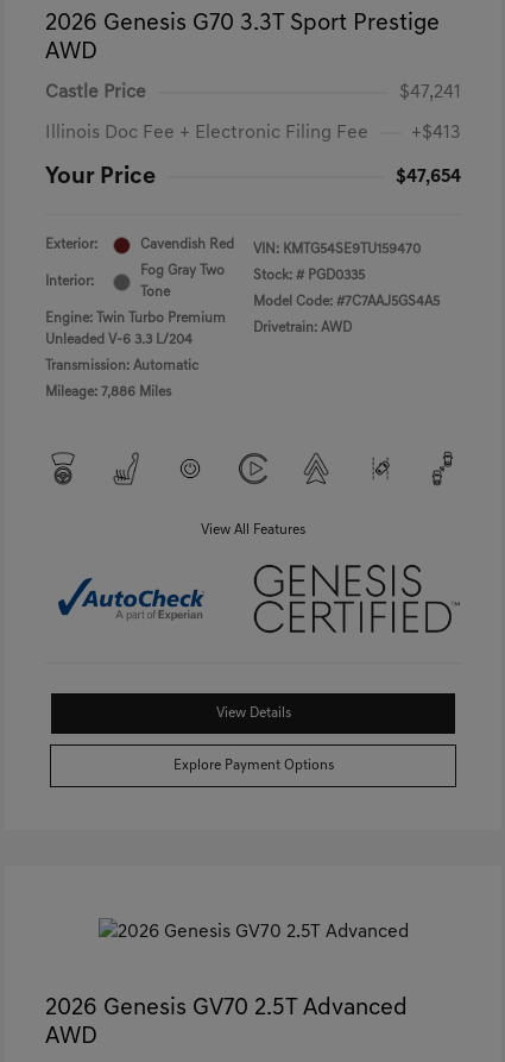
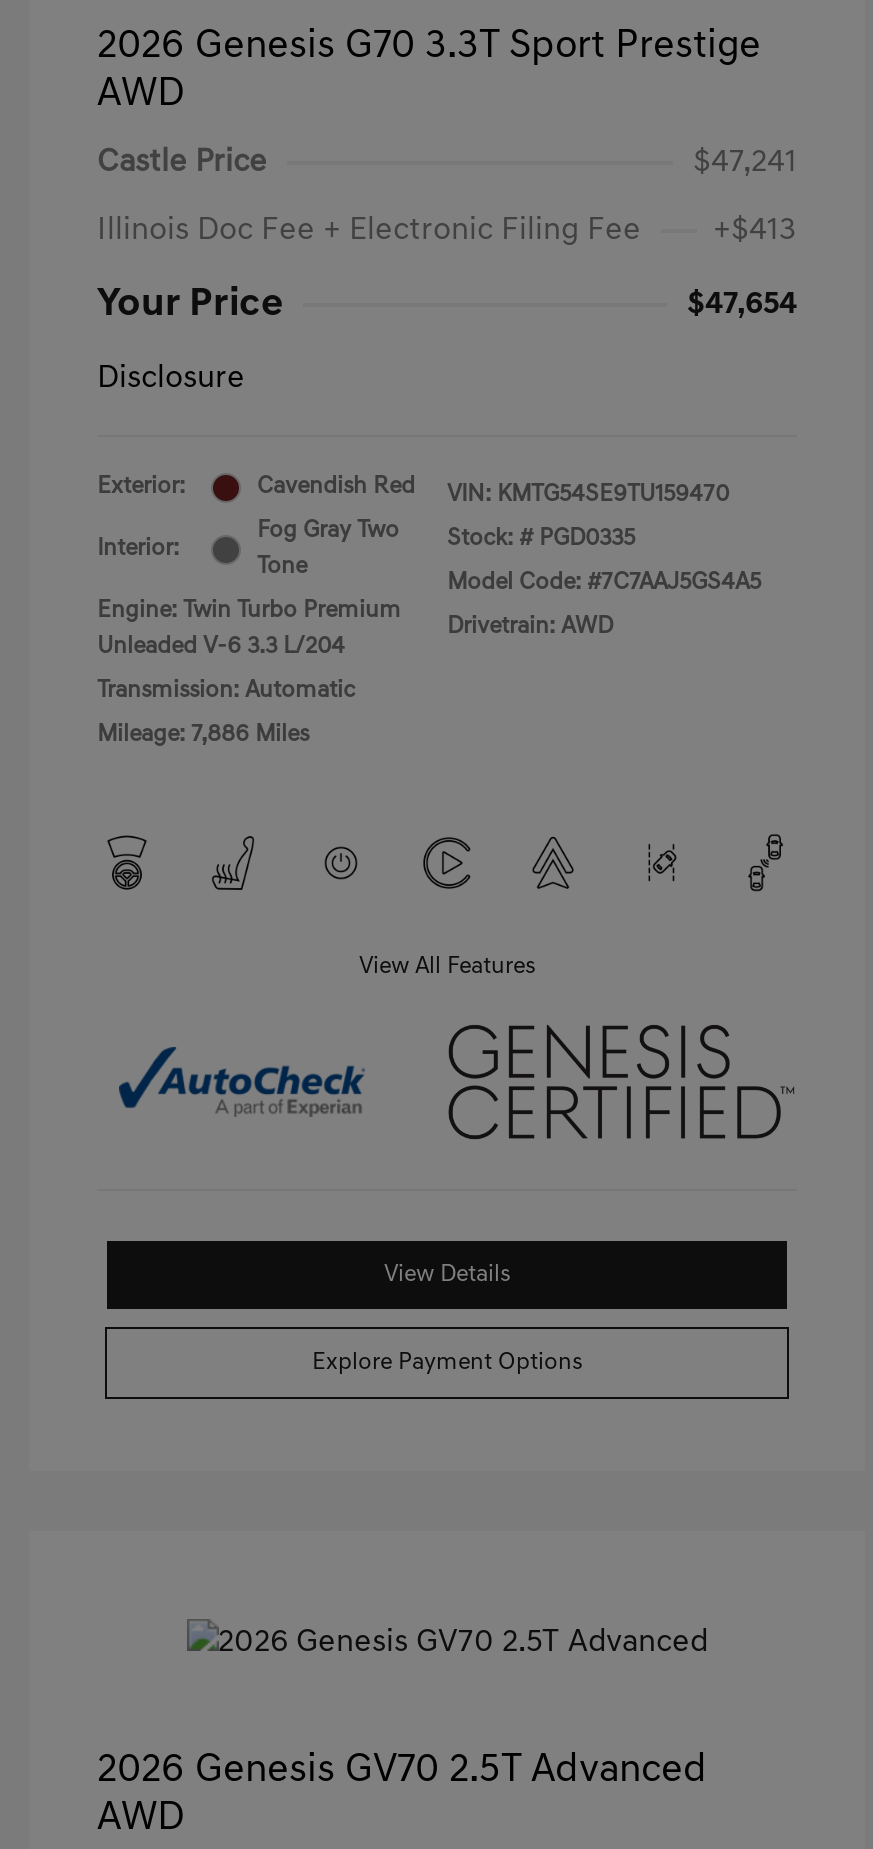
none -> [97,363,245,395] Disclosure

